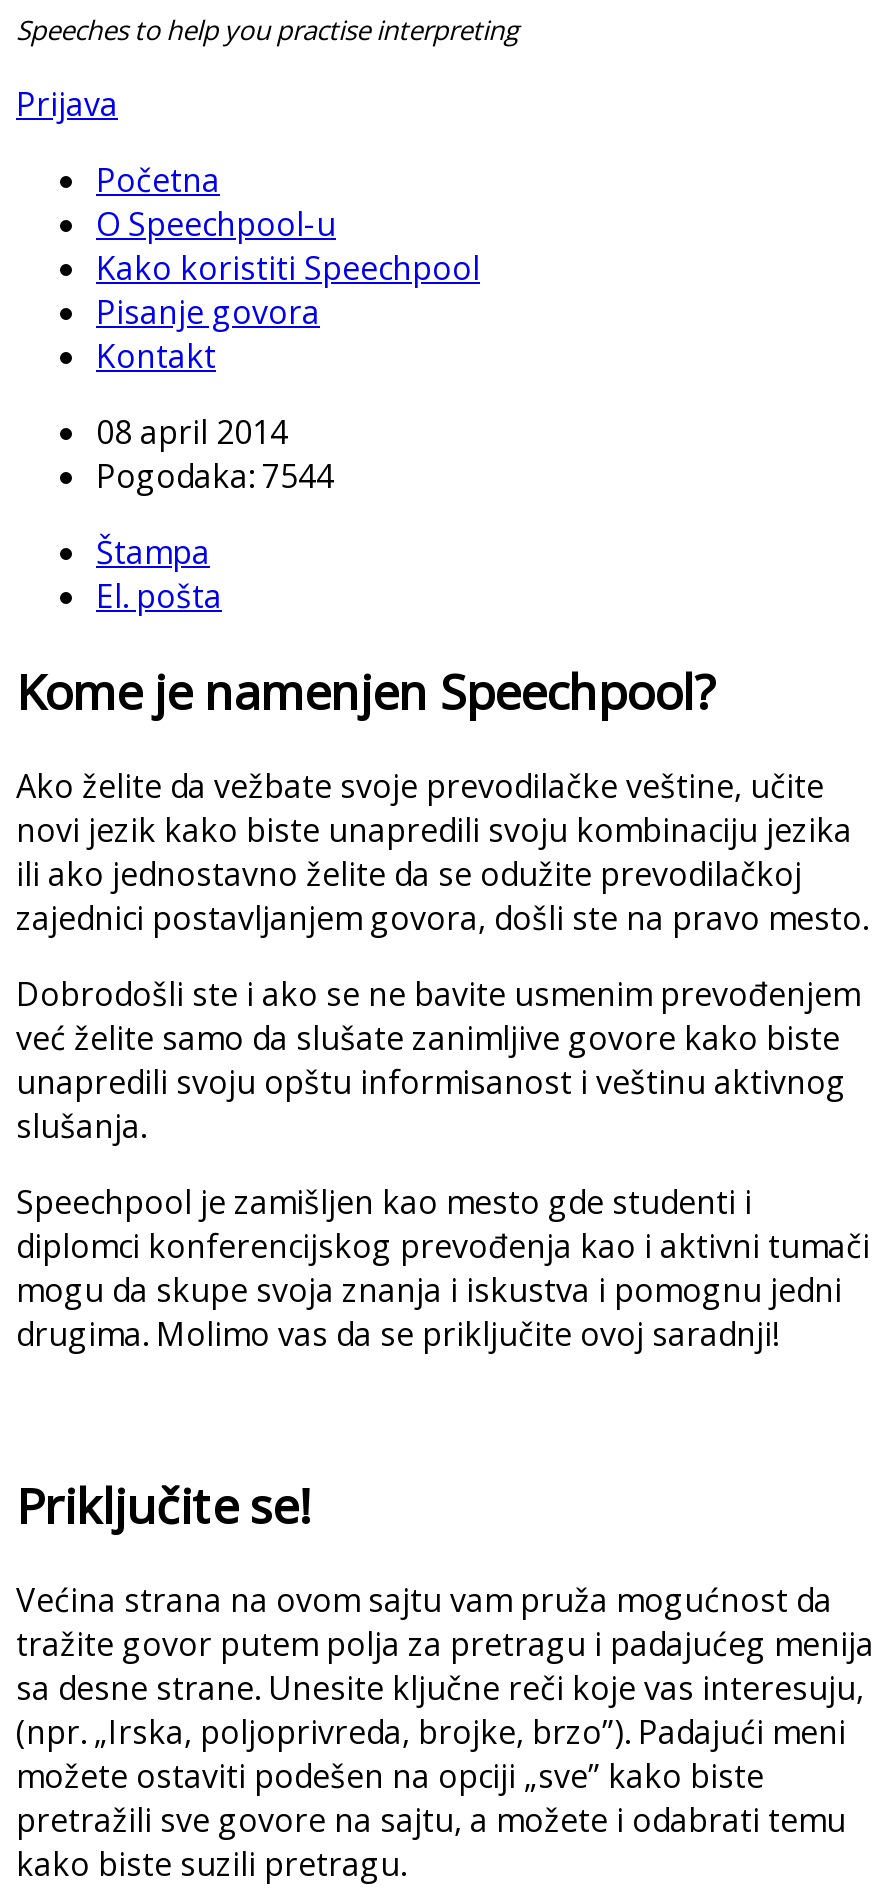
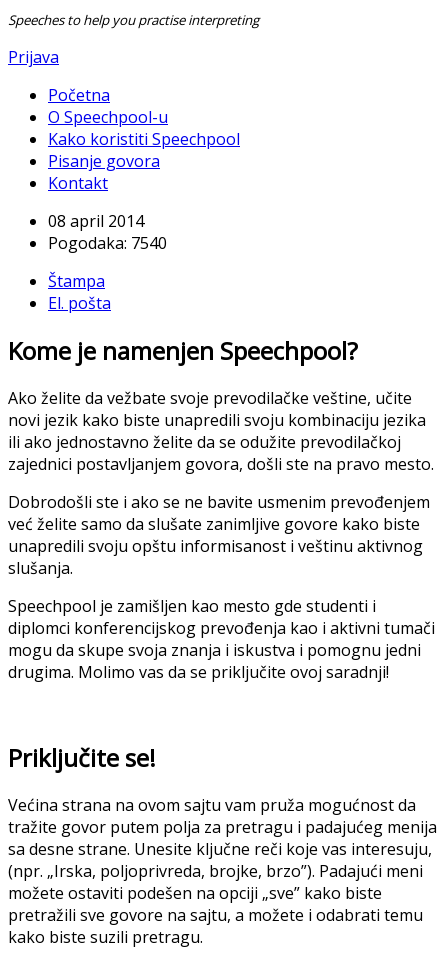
[96,454,334,498] Pogodaka: 7544 -> [48,232,167,254] Pogodaka: 7540

